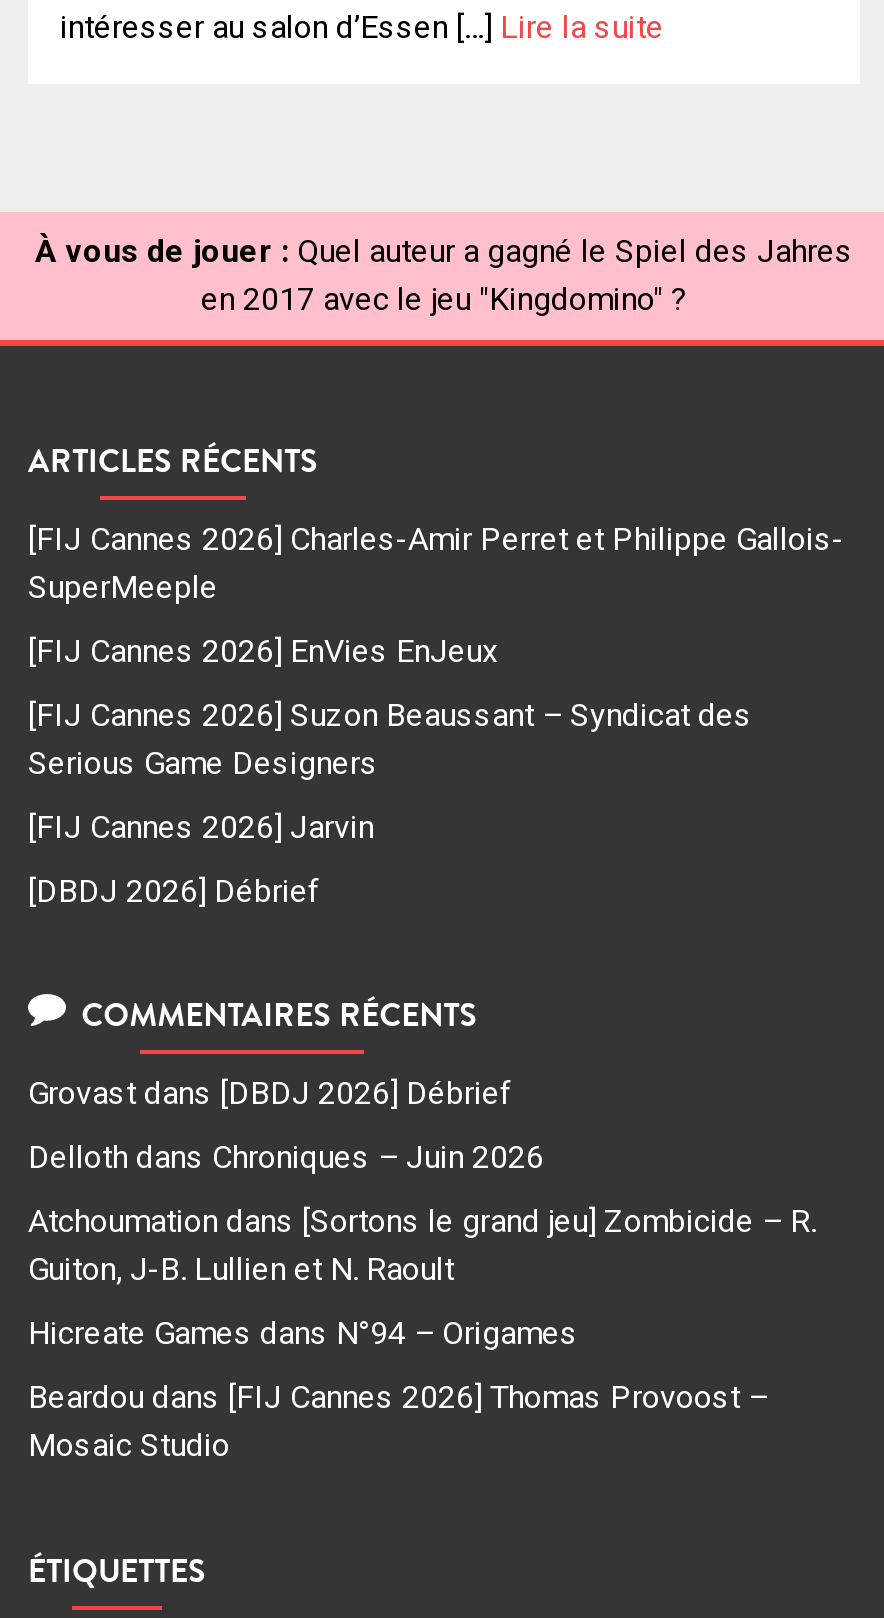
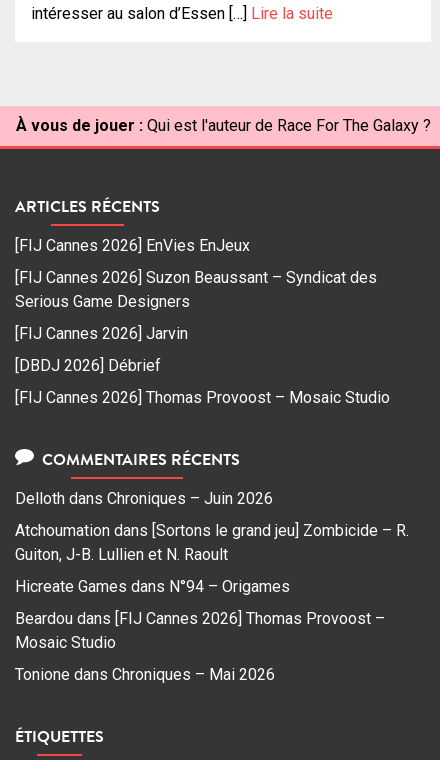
[35,231,853,317] À vous de jouer : Quel auteur a gagné le Spiel des Jahres | en 2017 avec le jeu "Kingdomino" ? -> [15,116,430,135] À vous de jouer : Qui est l'auteur de Race For The Galaxy ?
[28,520,844,606] [FIJ Cannes 2026] Charles-Amir Perret et Philippe Gallois- | SuperMeeple -> none
moved [28,632,752,910] -> [15,236,377,375]: [FIJ Cannes 2026] EnVies EnJeux | [FIJ Cannes 2026] Suzon Beaussant – Syndicat des | Serious Game Designers | [FIJ Cannes 2026] Jarvin | [DBDJ 2026] Débrief
none -> [15,388,390,407] [FIJ Cannes 2026] Thomas Provoost – Mosaic Studio
[28,1074,512,1112] Grovast dans [DBDJ 2026] Débrief -> none
moved [28,1138,816,1464] -> [15,489,409,652]: Delloth dans Chroniques – Juin 2026 | Atchoumation dans [Sortons le grand jeu] Zombicide – R. | Guiton, J-B. Lullien et N. Raoult | Hicreate Games dans N°94 – Origames | Beardou dans [FIJ Cannes 2026] Thomas Provoost – | Mosaic Studio
none -> [15,665,275,684] Tonione dans Chroniques – Mai 2026

